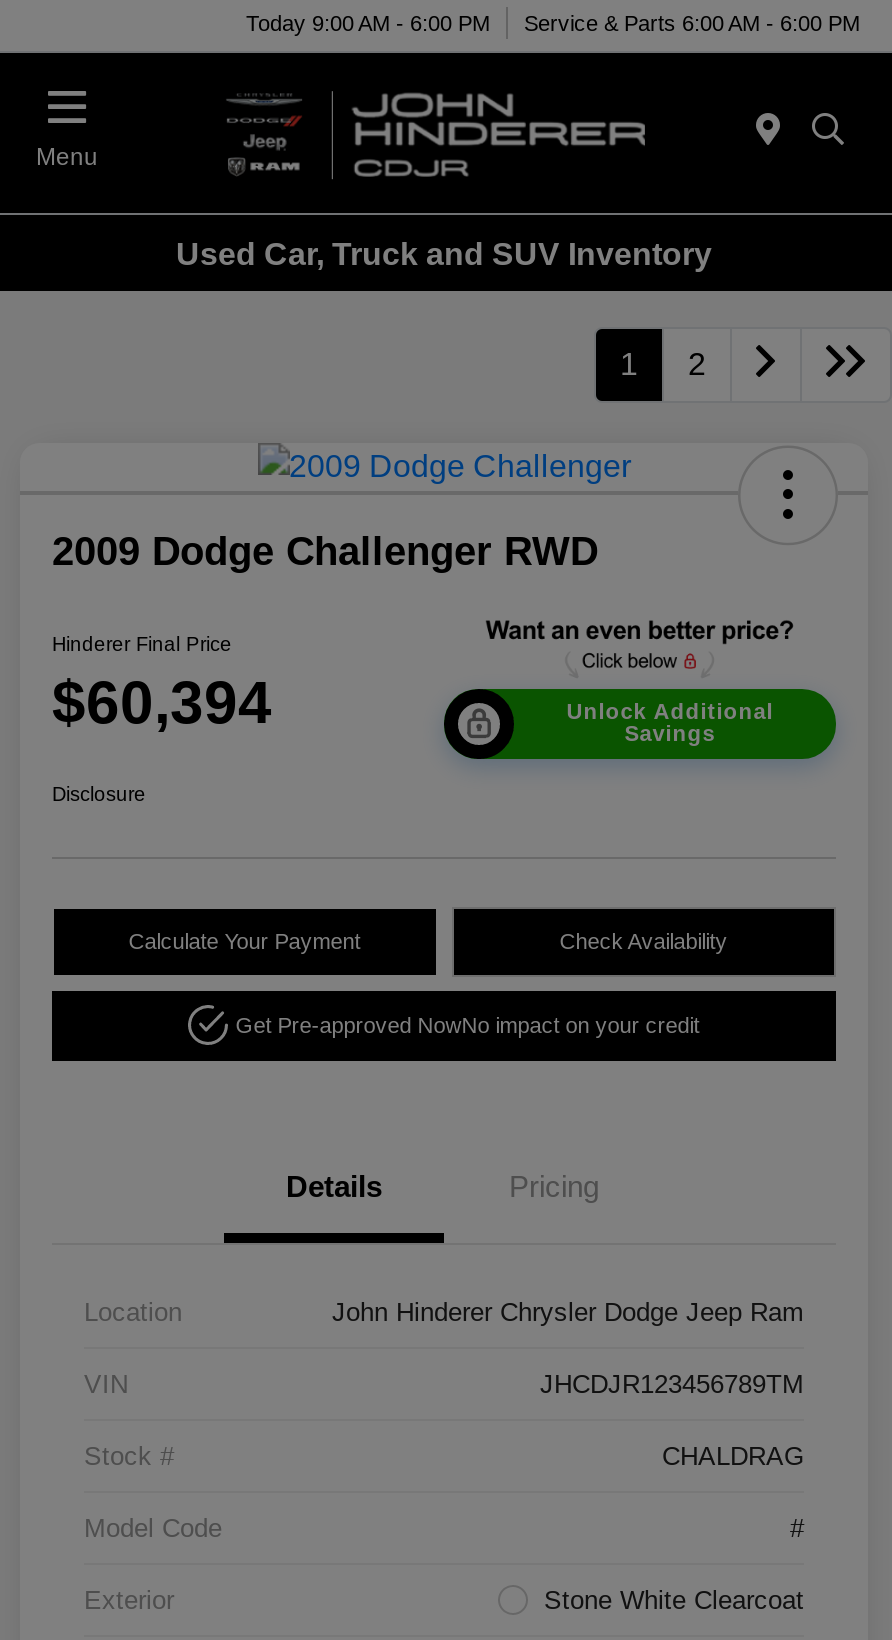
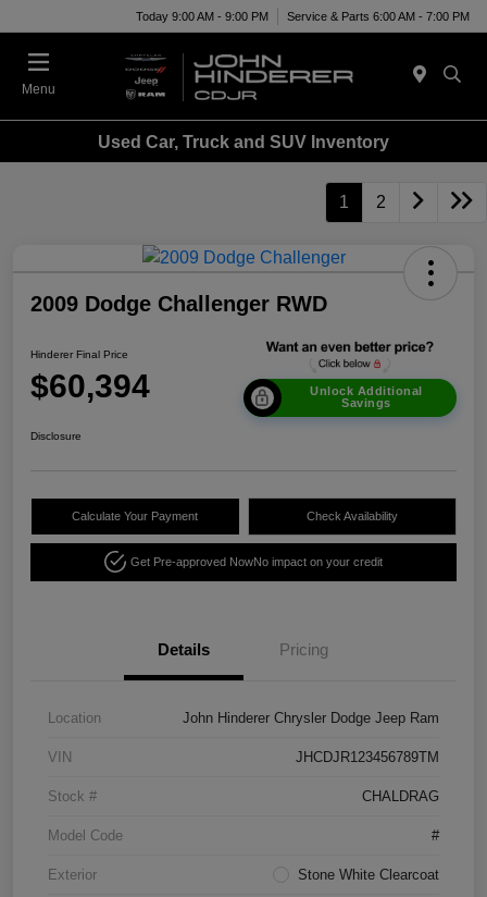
[246,10,490,34] Today 9:00 AM - 6:00 PM -> [136,9,269,22] Today 9:00 AM - 9:00 PM
[524,10,860,34] Service & Parts 6:00 AM - 6:00 PM -> [287,9,470,22] Service & Parts 6:00 AM - 7:00 PM

